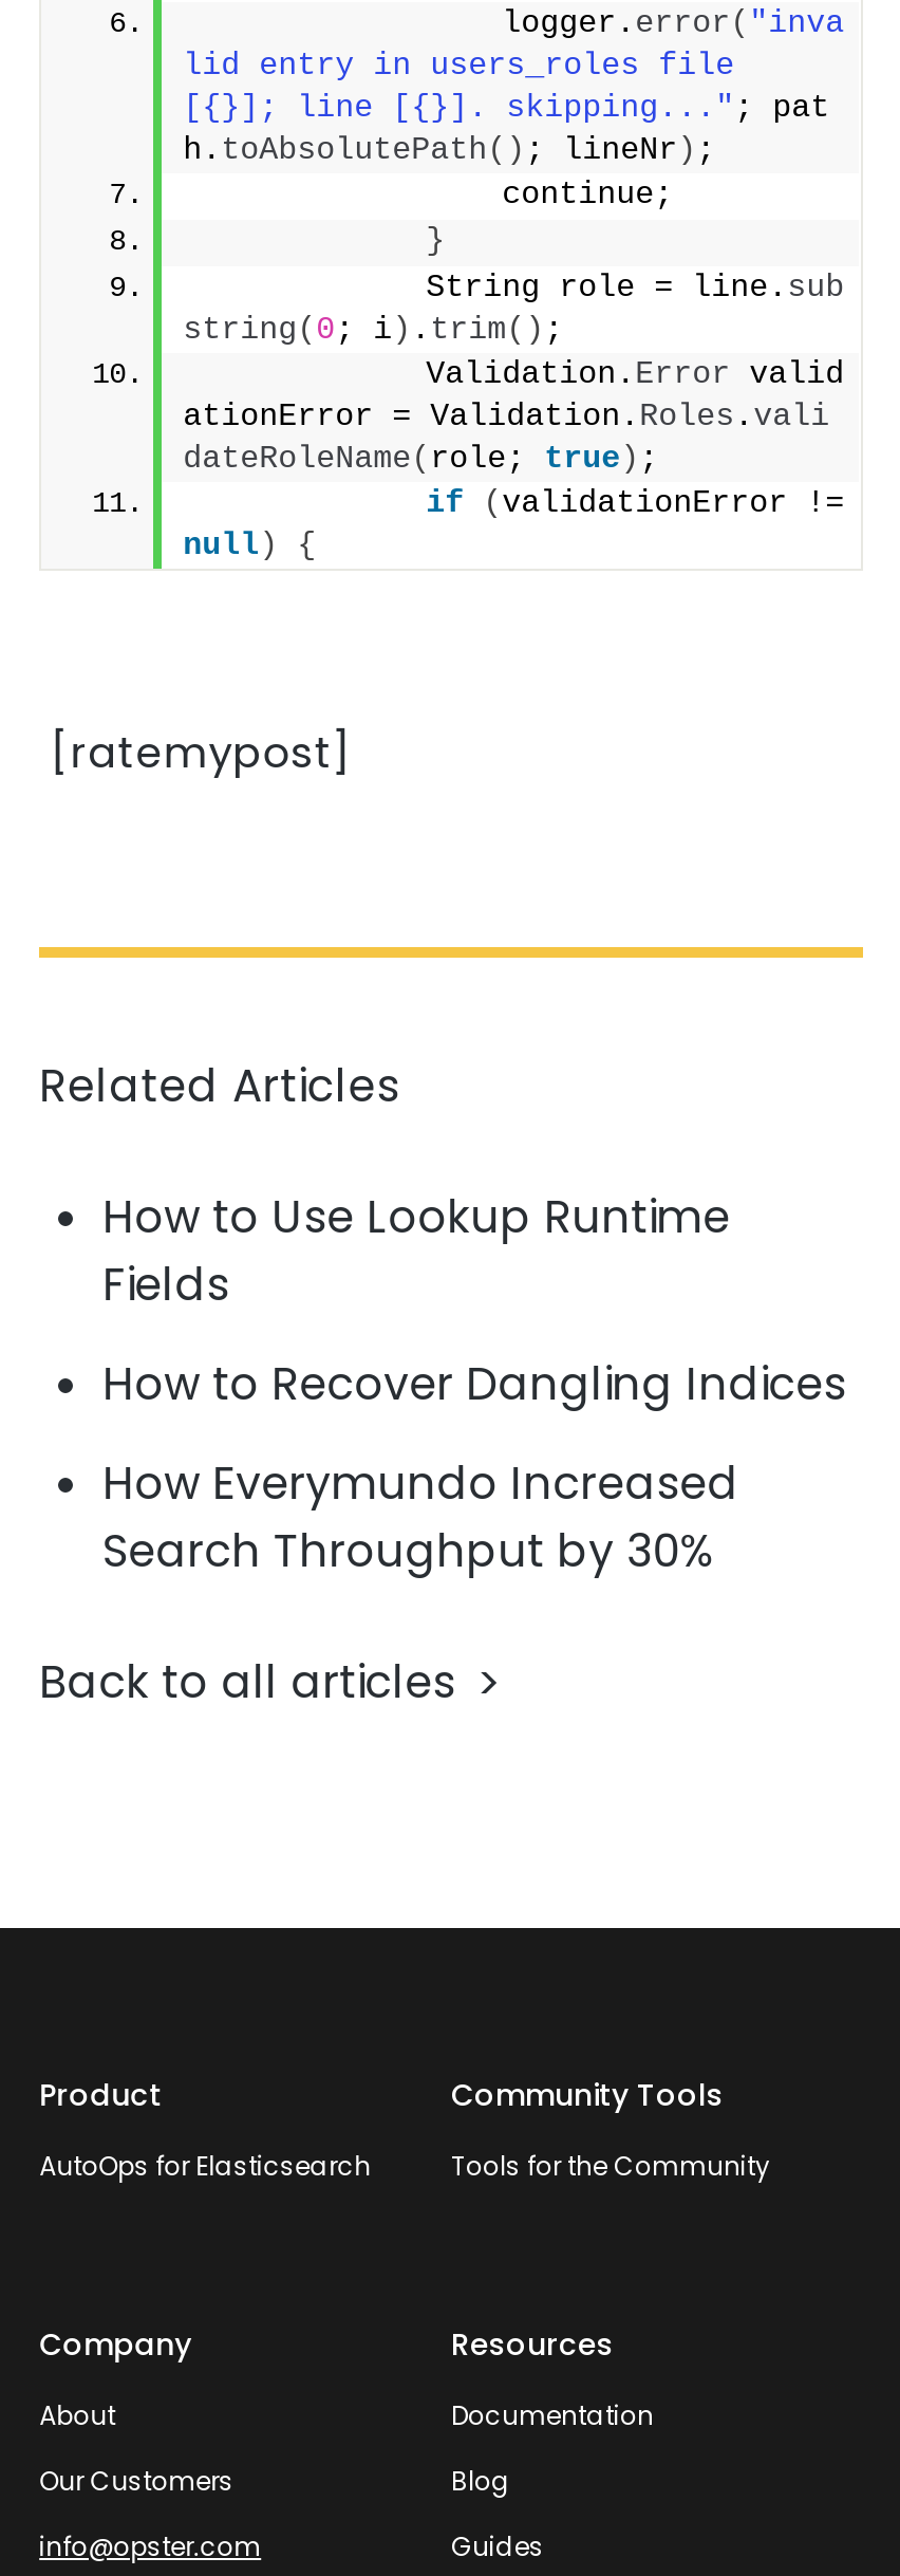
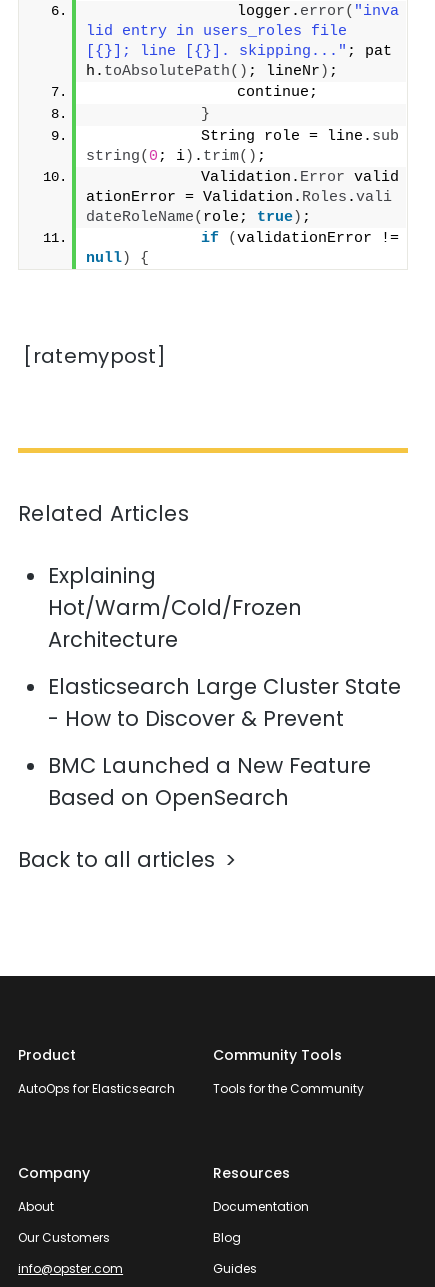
[103,1186,730,1315] How to Use Lookup Runtime | Fields -> [48,561,302,654] Explaining | Hot/Warm/Cold/Frozen | Architecture
[103,1353,846,1415] How to Recover Dangling Indices -> [48,672,401,733] Elasticsearch Large Cluster State | - How to Discover & Prevent
[103,1453,739,1582] How Everymundo Increased | Search Throughput by 30% -> [48,751,371,812] BMC Launched a New Feature | Based on OpenSearch

